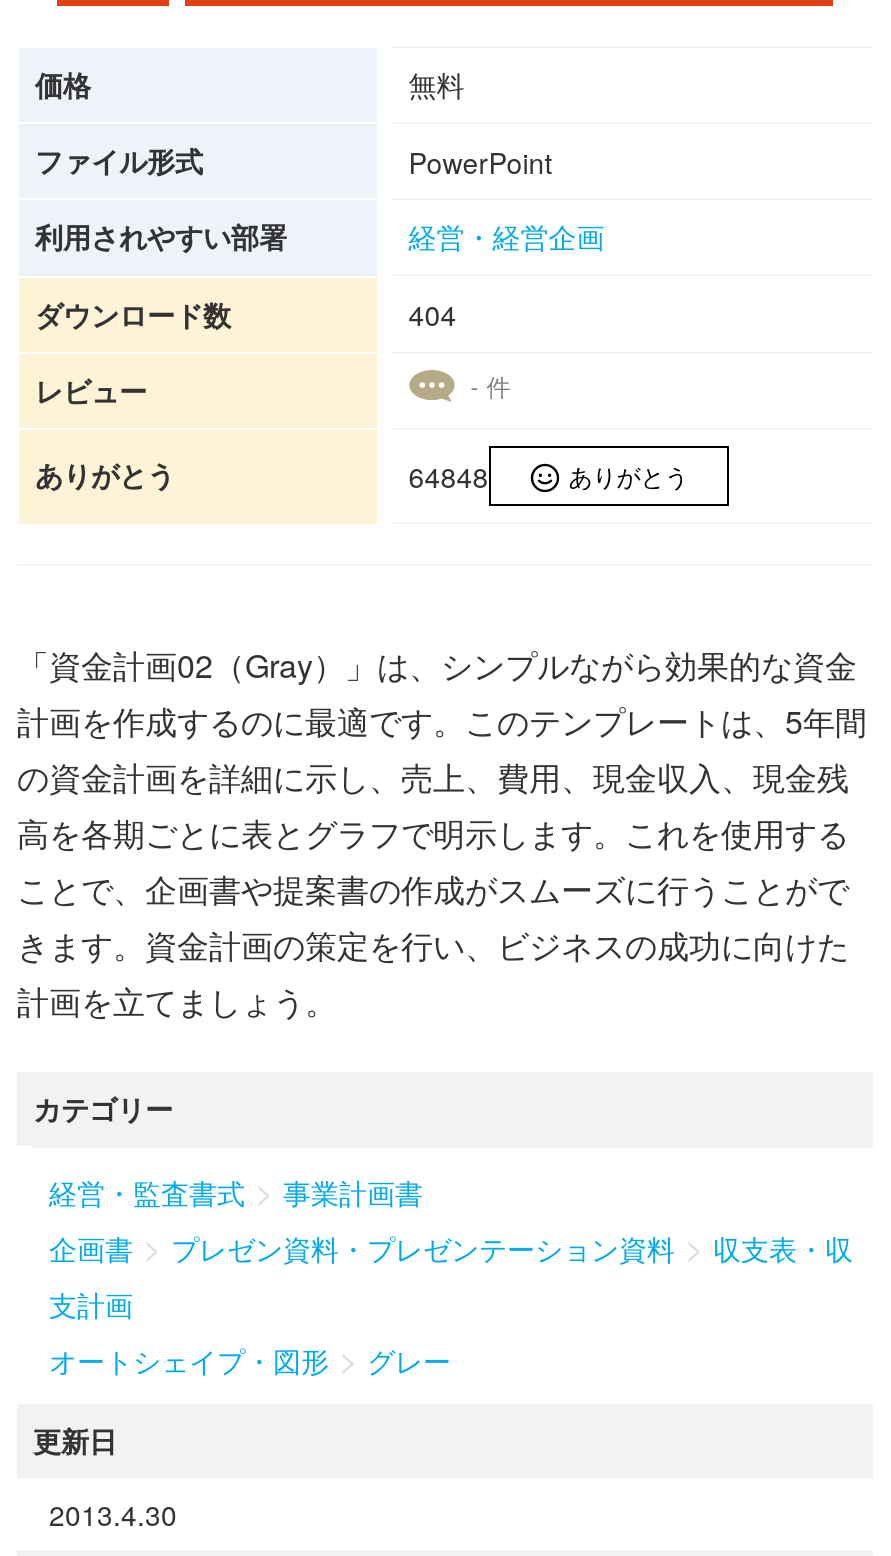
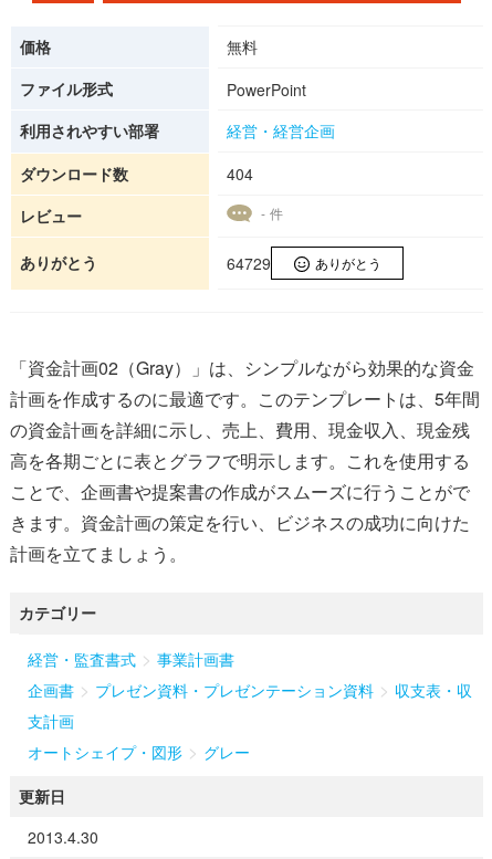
[409,456,489,496] 64848 -> [226,252,271,274] 64729

